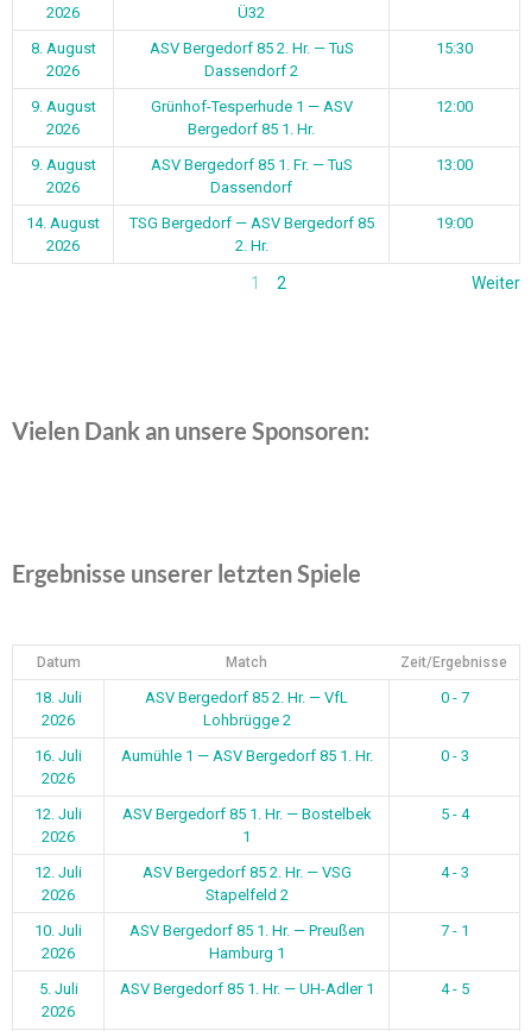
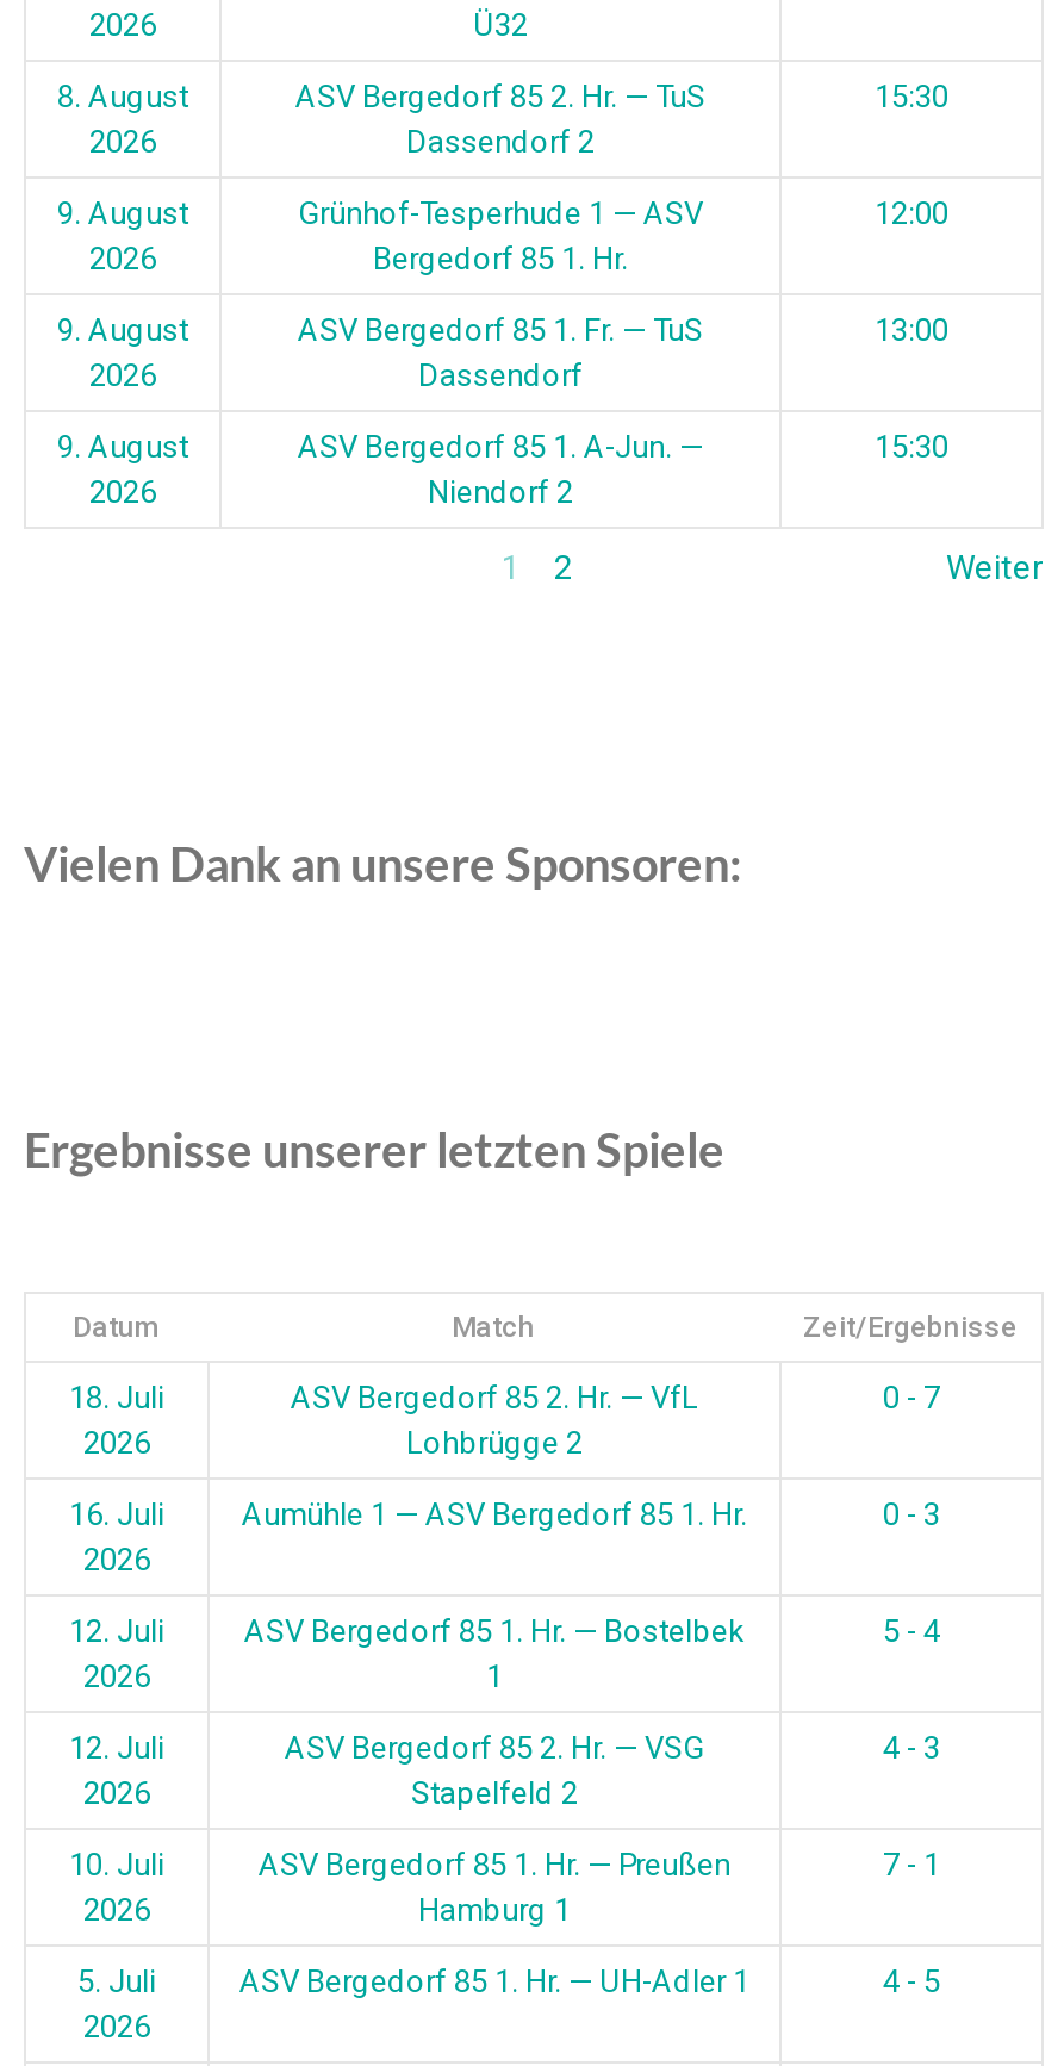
[26,214,100,232] 14. August -> [57,429,188,465] 9. August
[129,214,374,254] TSG Bergedorf — ASV Bergedorf 85 | 2. Hr. -> [298,429,703,510] ASV Bergedorf 85 1. A-Jun. — | Niendorf 2
[436,214,473,232] 19:00 -> [875,429,948,465] 15:30

